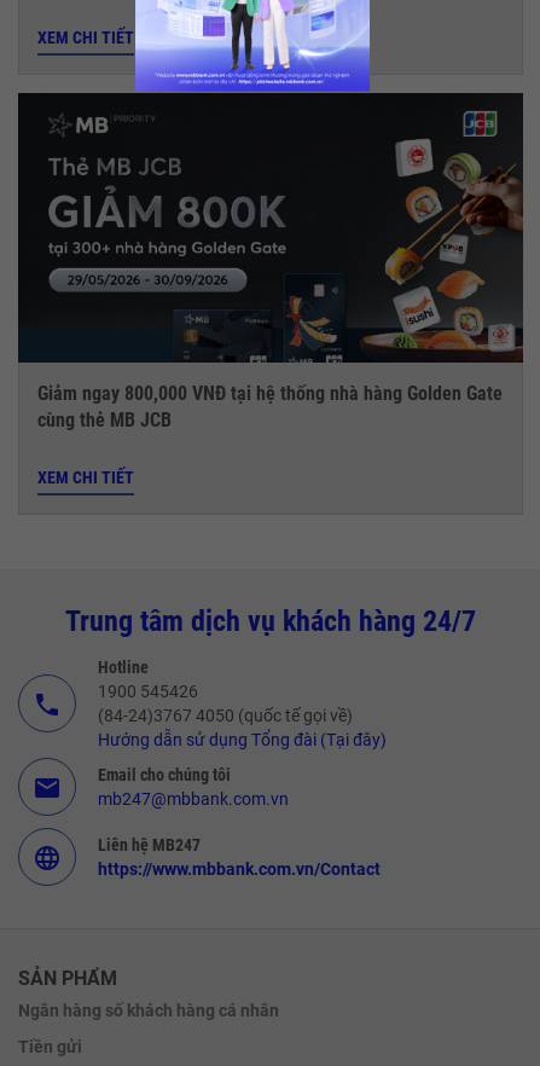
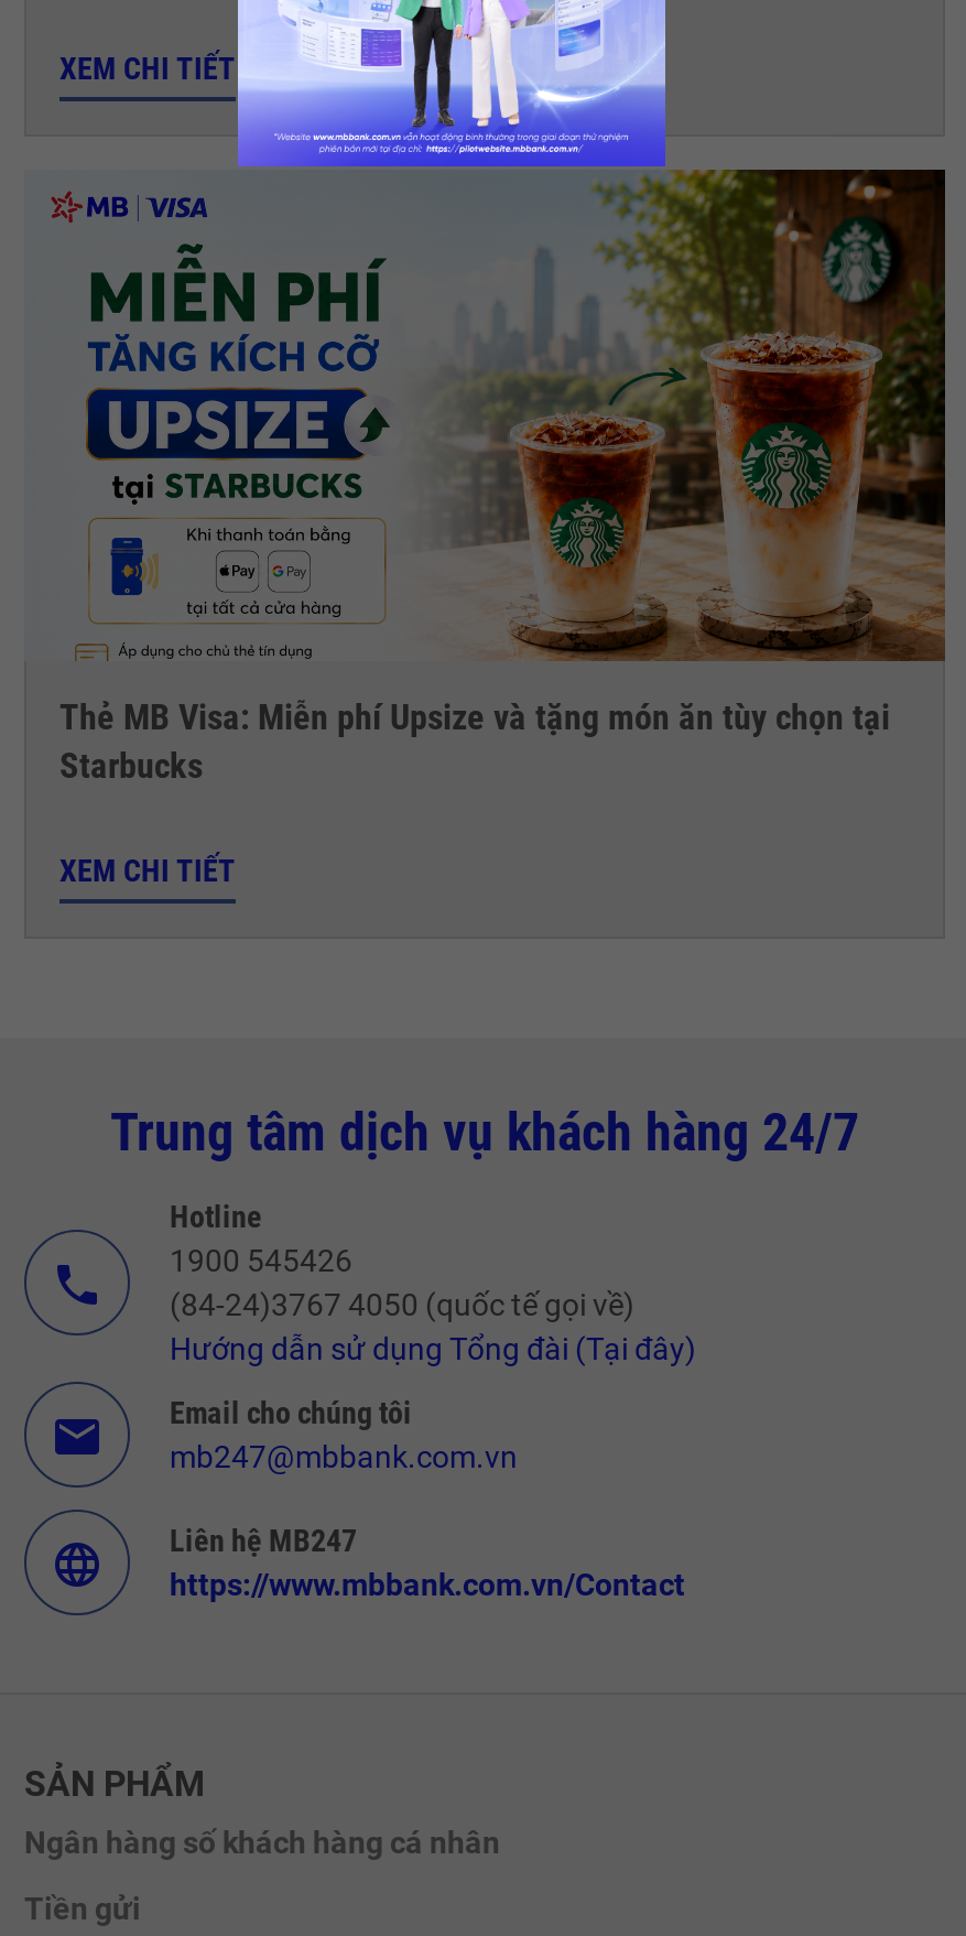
[18,93,523,431] [image] | Giảm ngay 800,000 VNĐ tại hệ thống nhà hàng Golden Gate | cùng thẻ MB JCB -> [26,170,945,787] [image] | Thẻ MB Visa: Miễn phí Upsize và tặng món ăn tùy chọn tại | Starbucks

